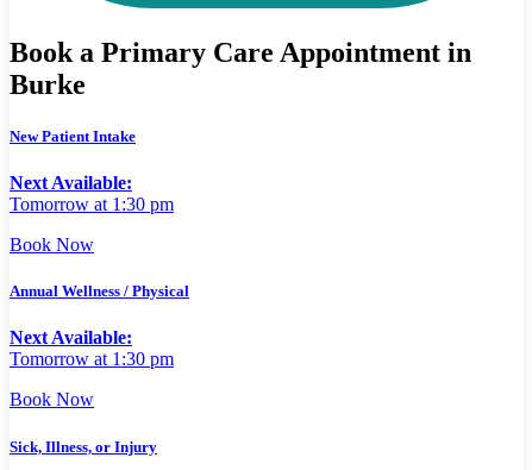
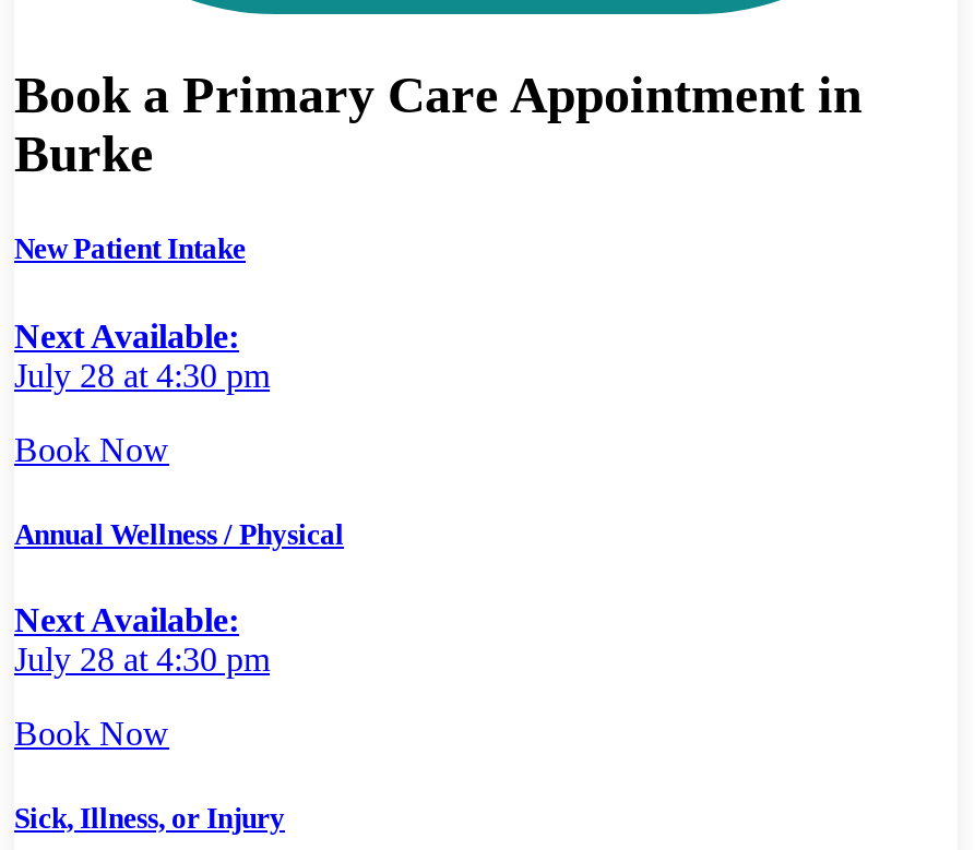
[10,194,174,214] Tomorrow at 1:30 pm -> [14,356,270,393] July 28 at 4:30 pm
[10,349,174,369] Tomorrow at 1:30 pm -> [14,640,270,677] July 28 at 4:30 pm

